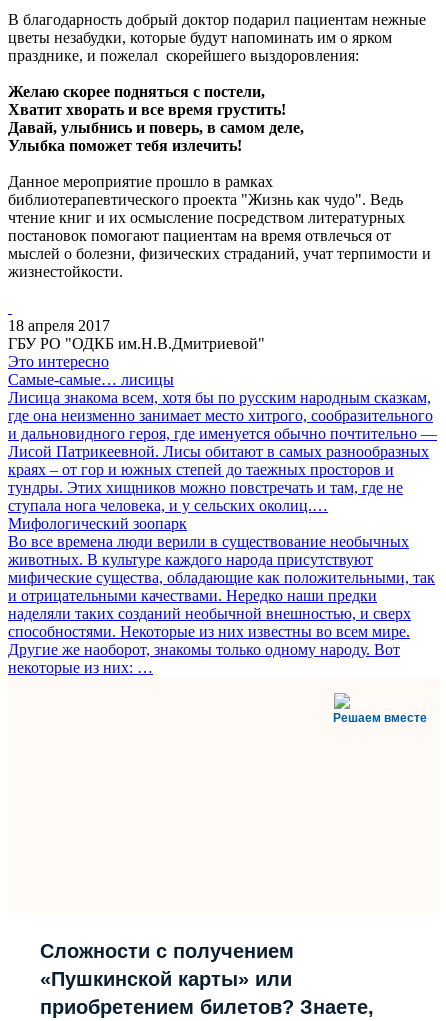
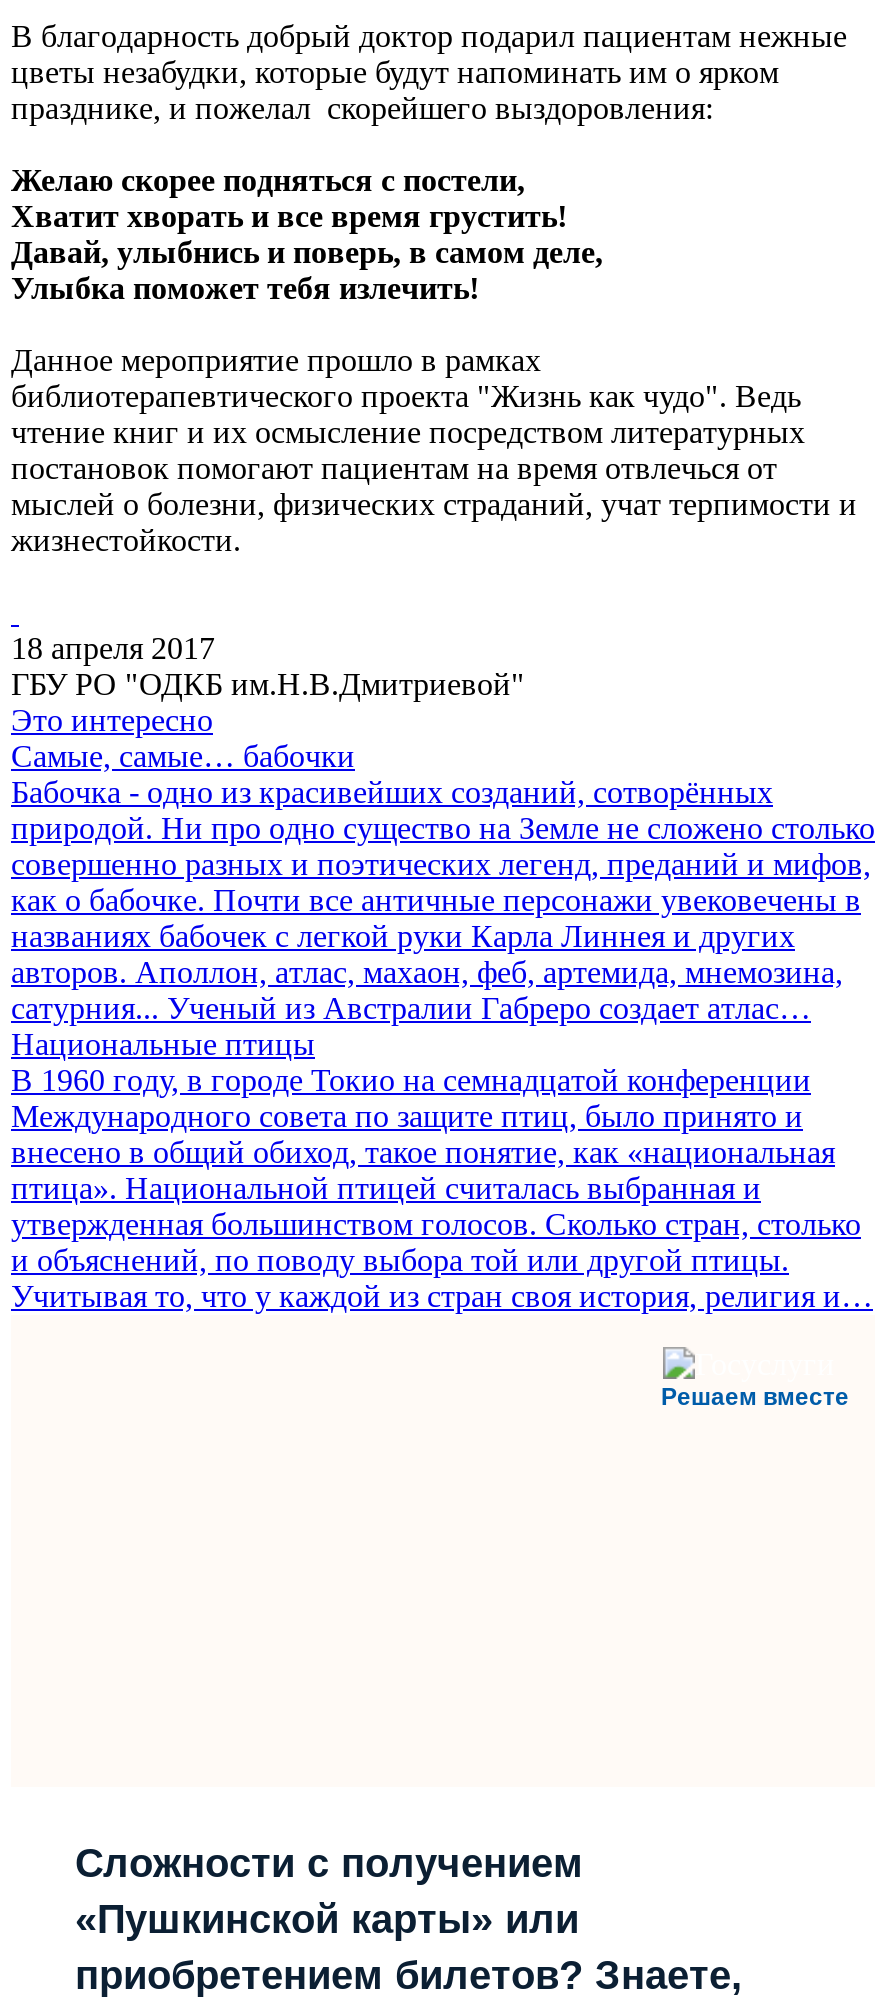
[8,371,437,676] Самые-самые… лисицы | Лисица знакома всем, хотя бы по русским народным сказкам, | где она неизменно занимает место хитрого, сообразительного | и дальновидного героя, где именуется обычно почтительно — | Лисой Патрикеевной. Лисы обитают в самых разнообразных | краях – от гор и южных степей до таежных просторов и | тундры. Этих хищников можно повстречать и там, где не | ступала нога человека, и у сельских околиц.… | Мифологический зоопарк | Во все времена люди верили в существование необычных | животных. В культуре каждого народа присутствуют | мифические существа, обладающие как положительными, так | и отрицательными качествами. Нередко наши предки | наделяли таких созданий необычной внешностью, и сверх | способностями. Некоторые из них известны во всем мире. | Другие же наоборот, знакомы только одному народу. Вот | некоторые из них: … -> [11,739,875,1313] Самые, самые… бабочки | Бабочка - одно из красивейших созданий, сотворённых | природой. Ни про одно существо на Земле не сложено столько | совершенно разных и поэтических легенд, преданий и мифов, | как о бабочке. Почти все античные персонажи увековечены в | названиях бабочек с легкой руки Карла Линнея и других | авторов. Аполлон, атлас, махаон, феб, артемида, мнемозина, | сатурния... Ученый из Австралии Габреро создает атлас… | Национальные птицы | В 1960 году, в городе Токио на семнадцатой конференции | Международного совета по защите птиц, было принято и | внесено в общий обиход, такое понятие, как «национальная | птица». Национальной птицей считалась выбранная и | утвержденная большинством голосов. Сколько стран, столько | и объяснений, по поводу выбора той или другой птицы. | Учитывая то, что у каждой из стран своя история, религия и…

